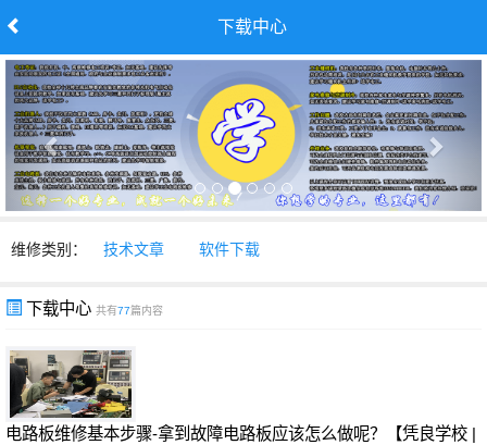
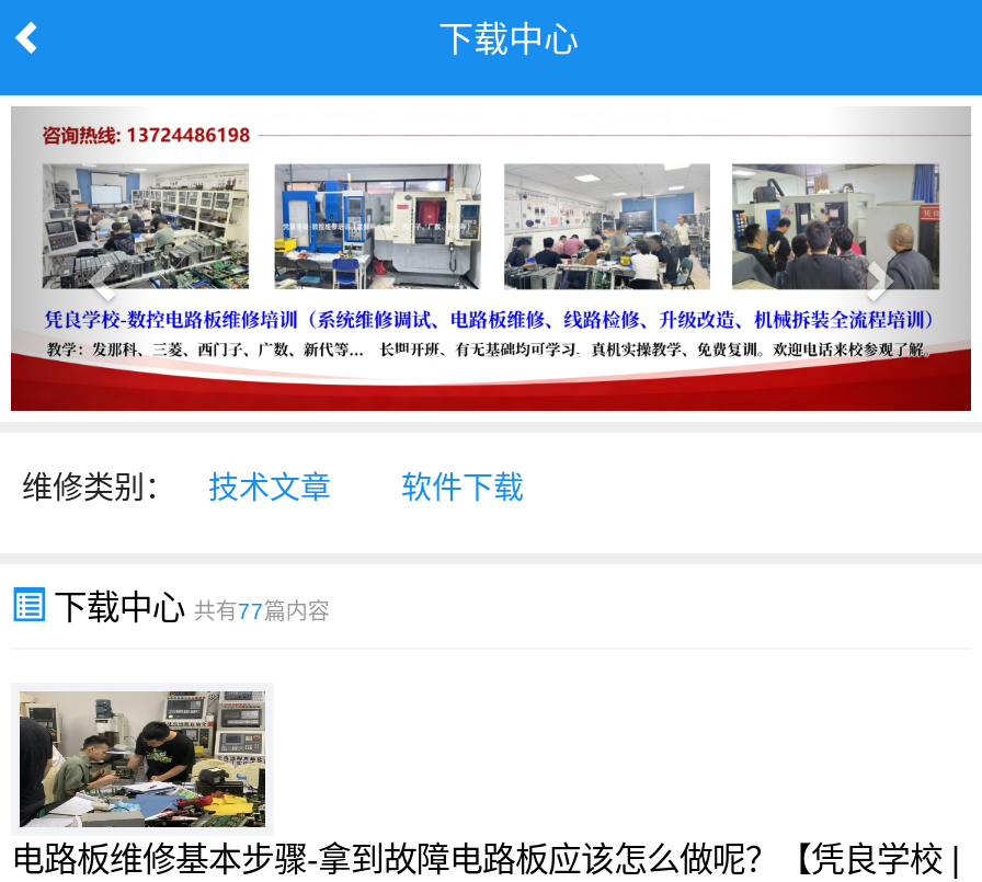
[5,59,482,211] [image] -> [9,106,973,413] [image]

